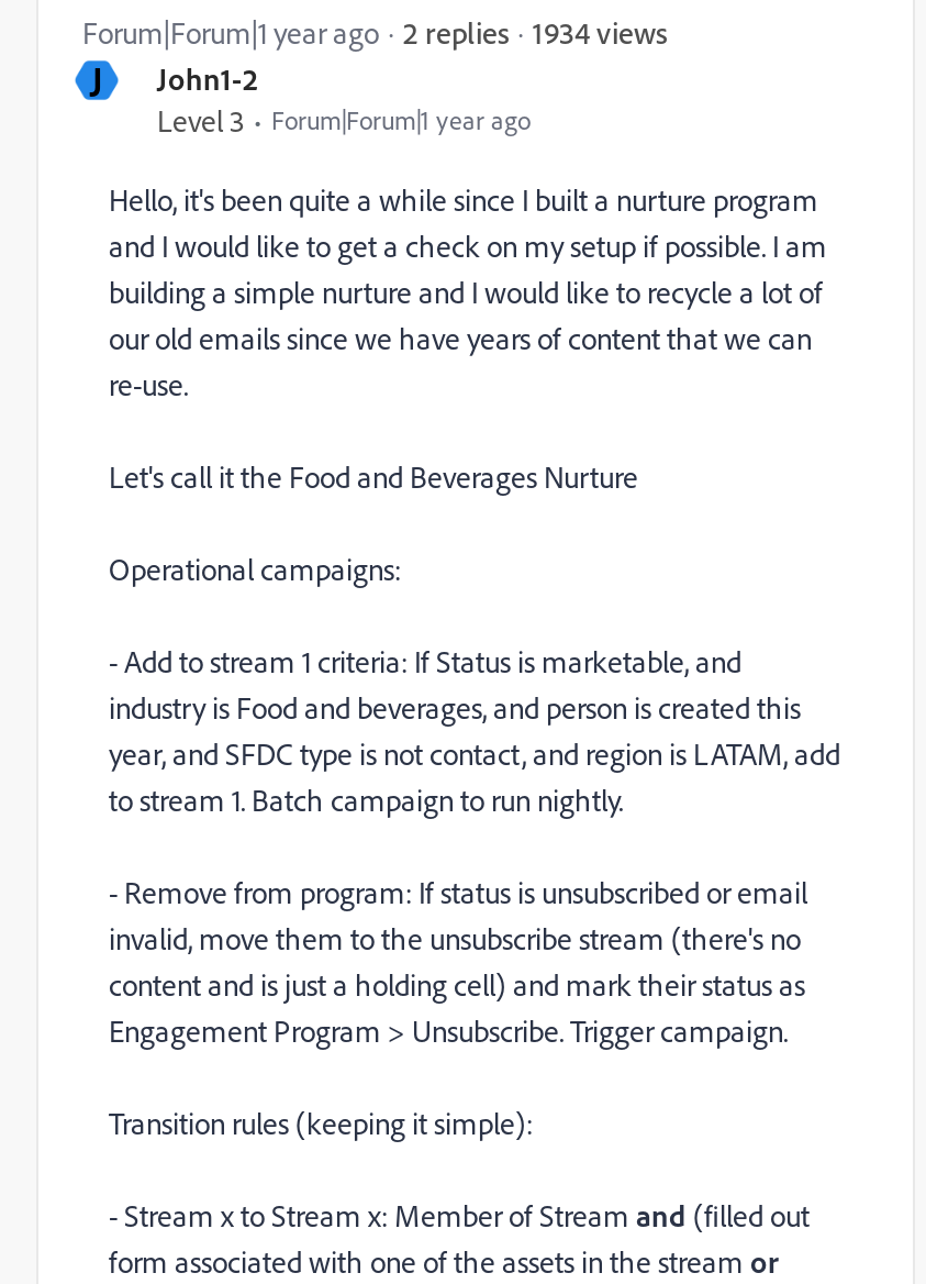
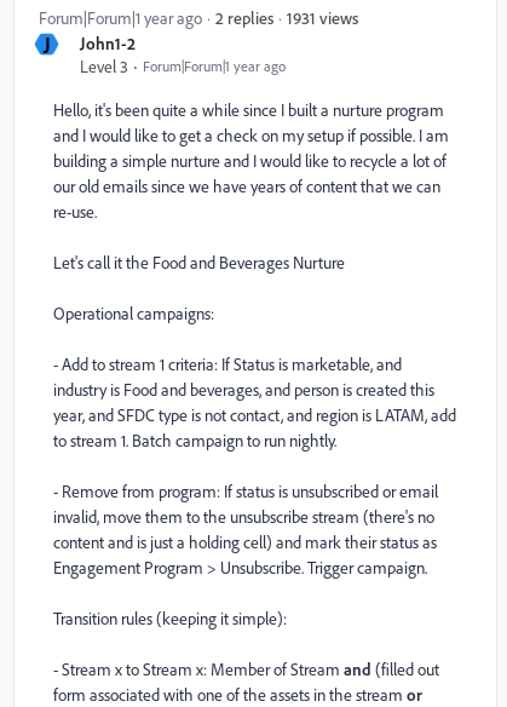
[533,12,667,49] 1934 views -> [287,7,358,27] 1931 views

